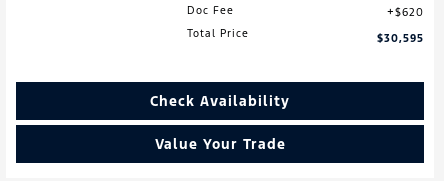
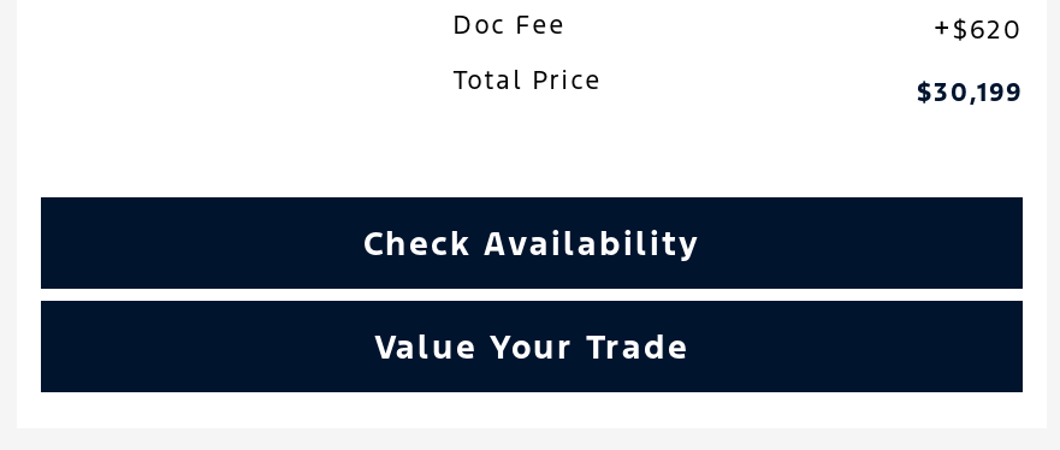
[377,32,424,45] $30,595 -> [917,77,1023,108] $30,199

